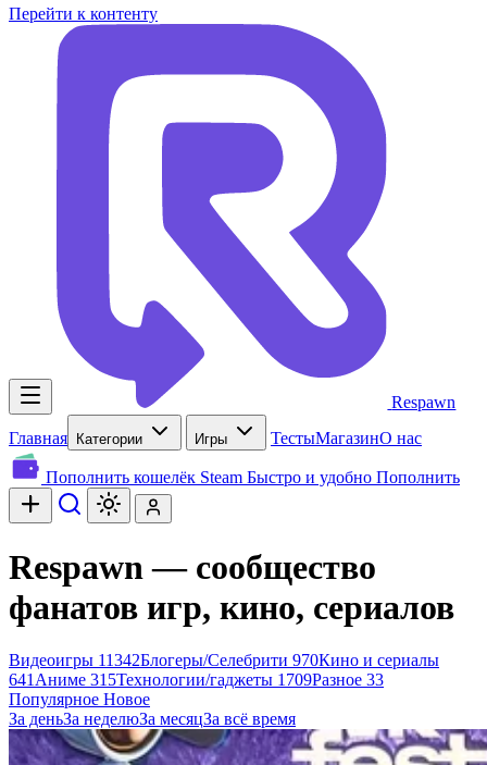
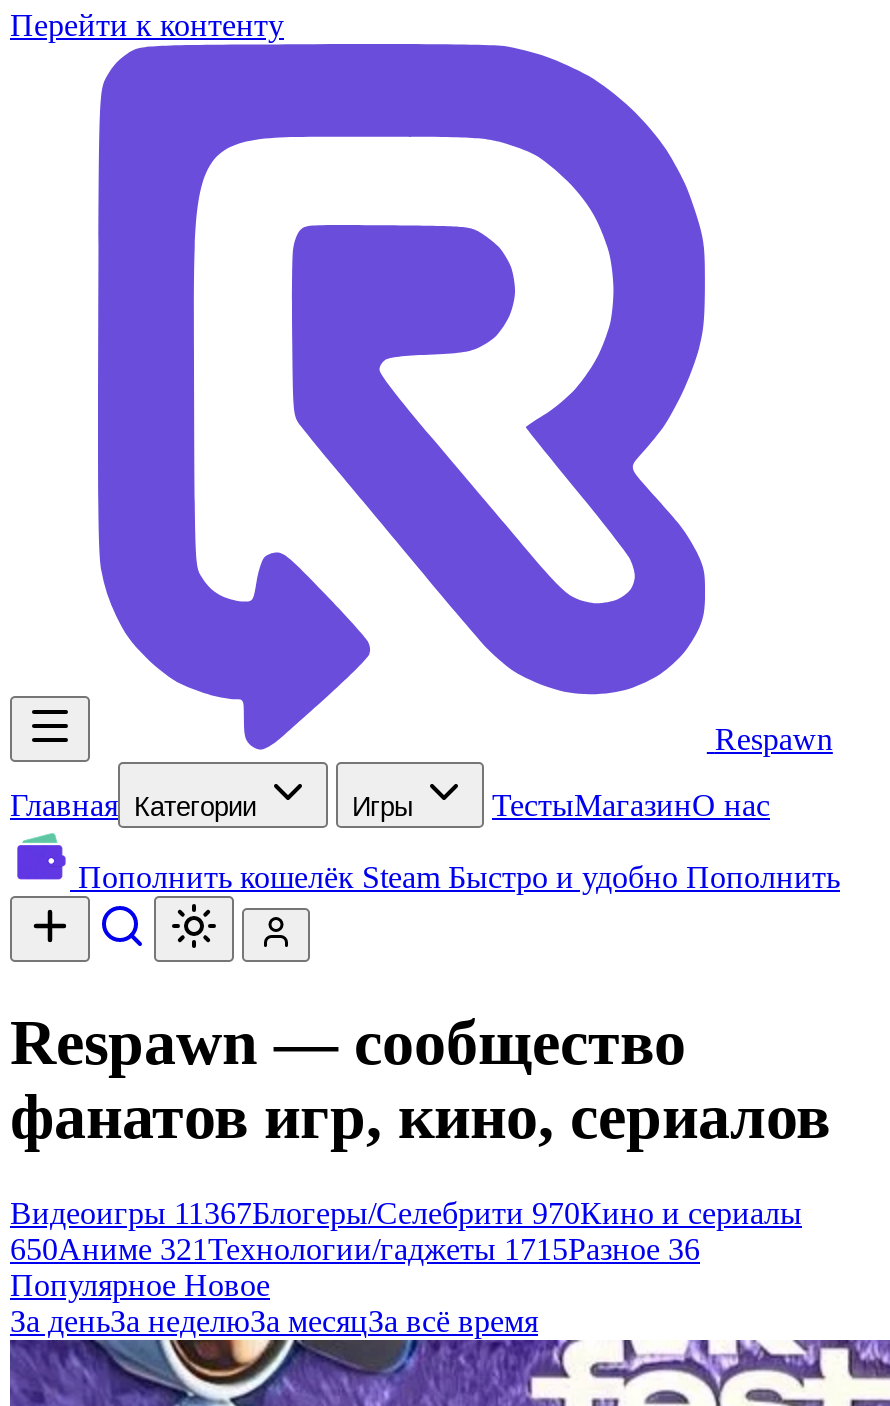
[9,651,439,669] Видеоигры 11342Блогеры/Селебрити 970Кино и сериалы -> [10,1196,802,1230] Видеоигры 11367Блогеры/Селебрити 970Кино и сериалы
[9,670,384,689] 641Аниме 315 Технологии/гаджеты 1709Разное 33 -> [10,1232,700,1266] 650Аниме 321 Технологии/гаджеты 1715Разное 36

